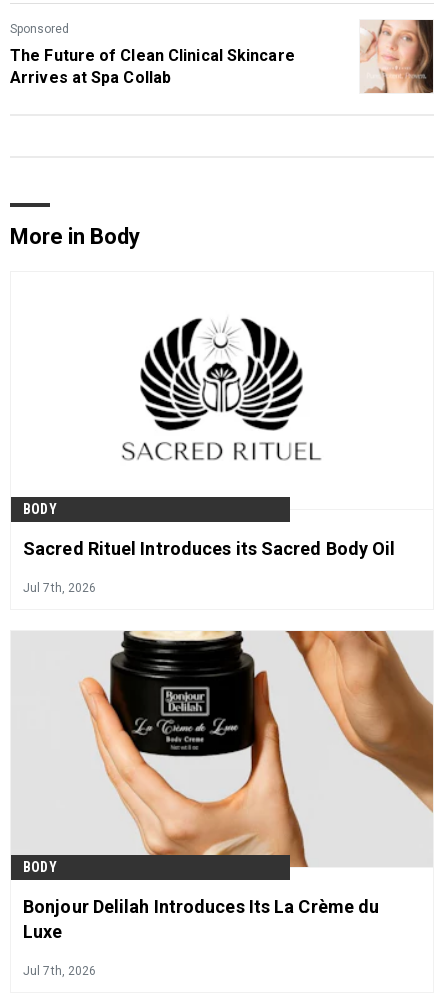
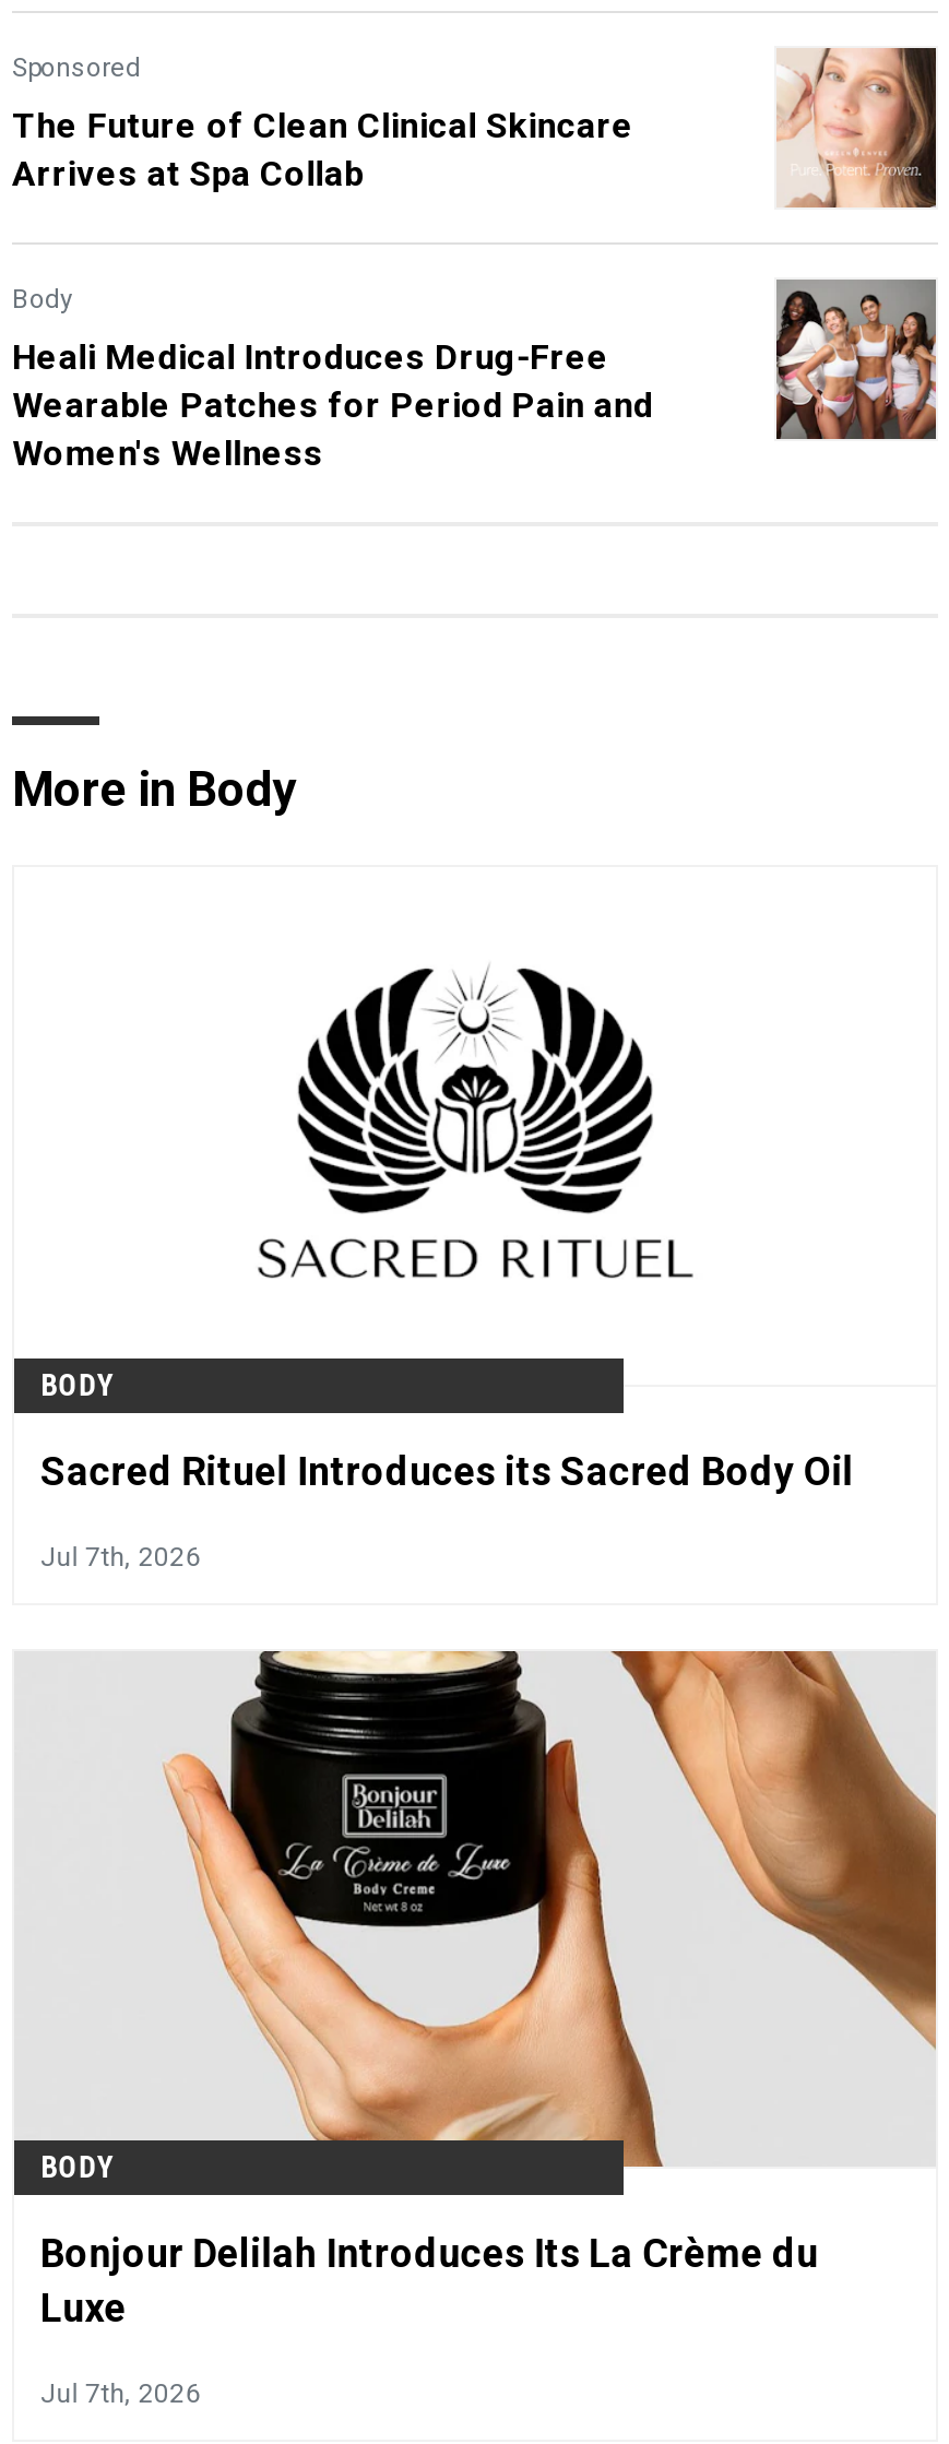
none -> [12,284,653,474] Body | Heali Medical Introduces Drug-Free | Wearable Patches for Period Pain and | Women's Wellness
none -> [774,278,938,442] [image]

